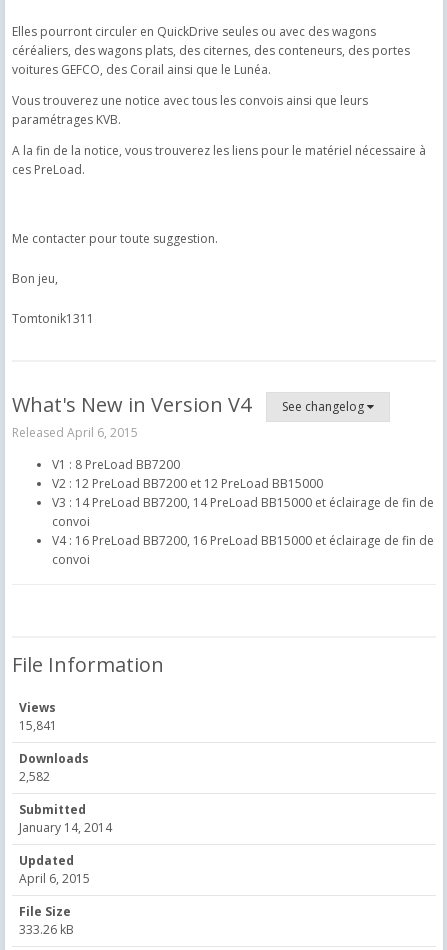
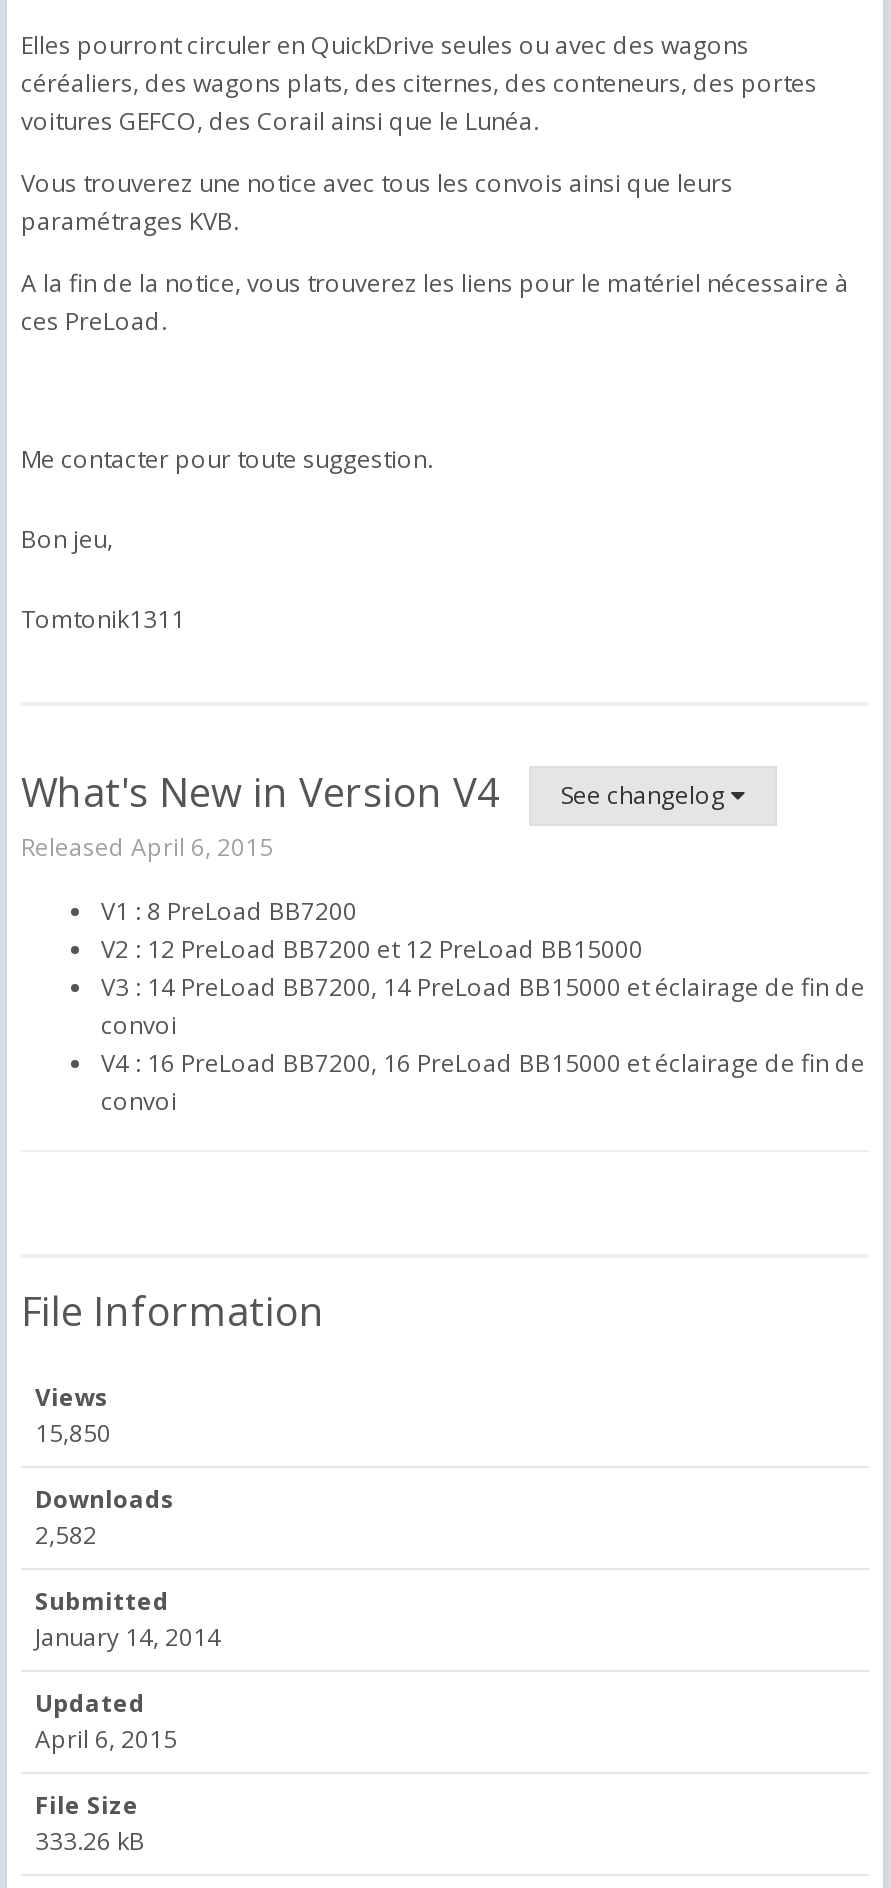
[19,717,57,734] 15,841 -> [35,1415,111,1449] 15,850

